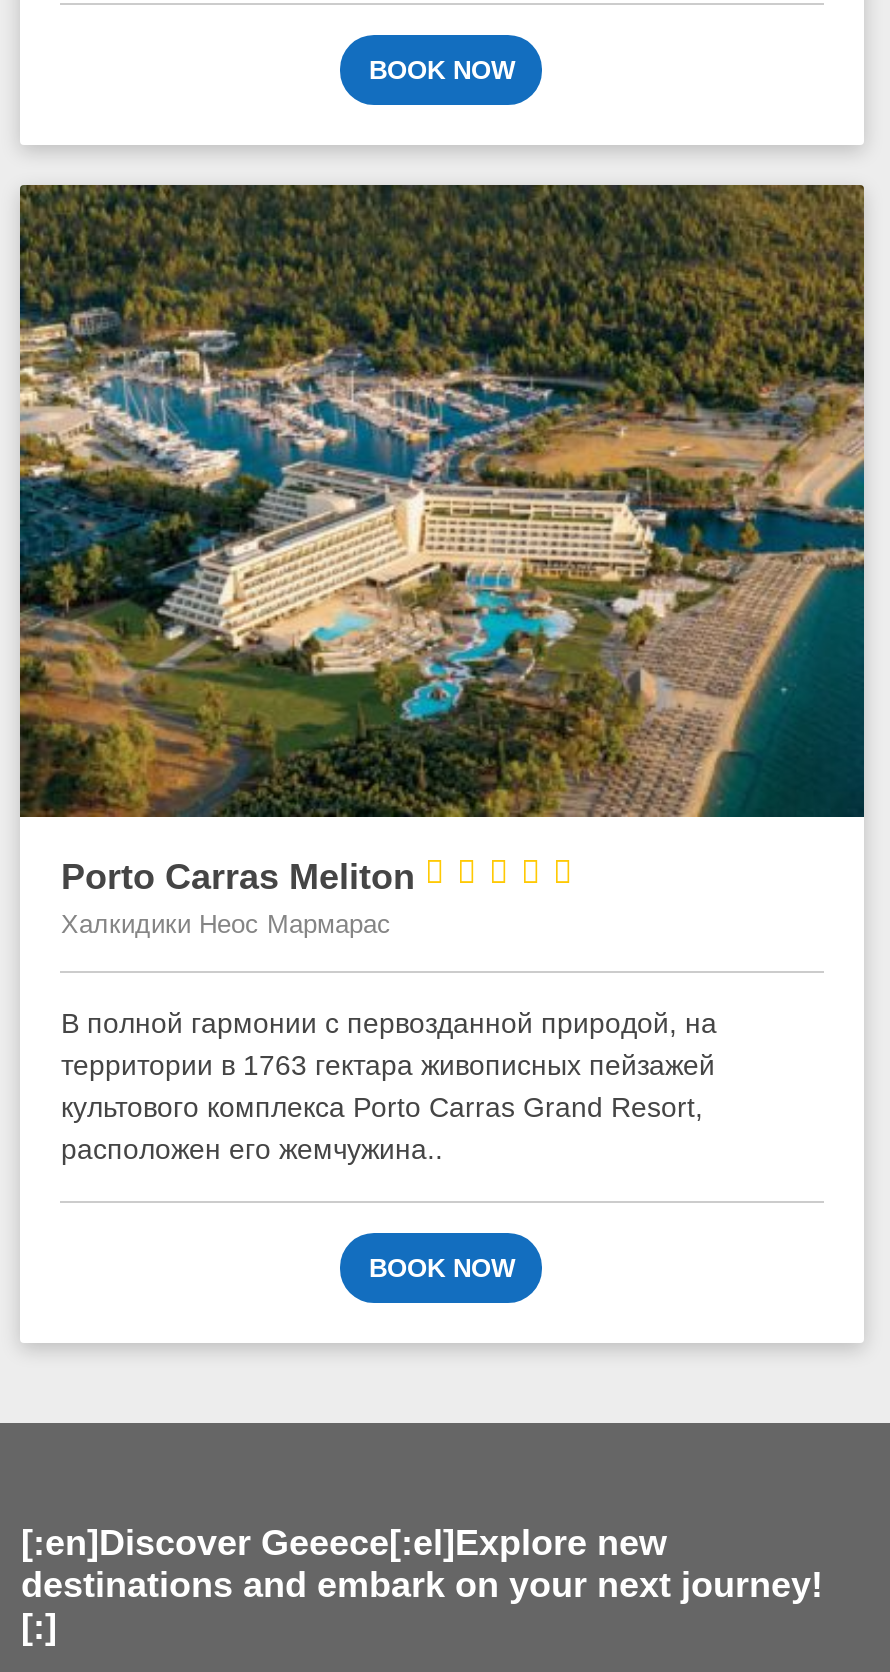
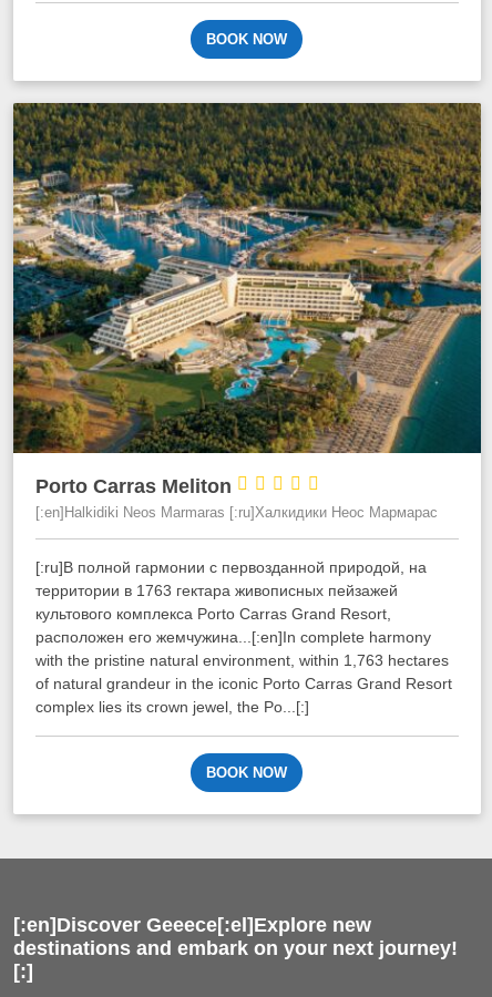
[61,909,391,939] Халкидики Неос Мармарас -> [36,504,438,521] [:en]Halkidiki Neos Marmaras [:ru]Халкидики Неос Мармарас
[61,1007,717,1039] В полной гармонии с первозданной природой, на -> [36,558,427,576] [:ru]В полной гармонии с первозданной природой, на
[61,1133,443,1165] расположен его жемчужина.. -> [36,628,453,716] расположен его жемчужина...[:en]In complete harmony | with the pristine natural environment, within 1,763 hectares | of natural grandeur in the iconic Porto Carras Grand Resort | complex lies its crown jewel, the Po...[:]

